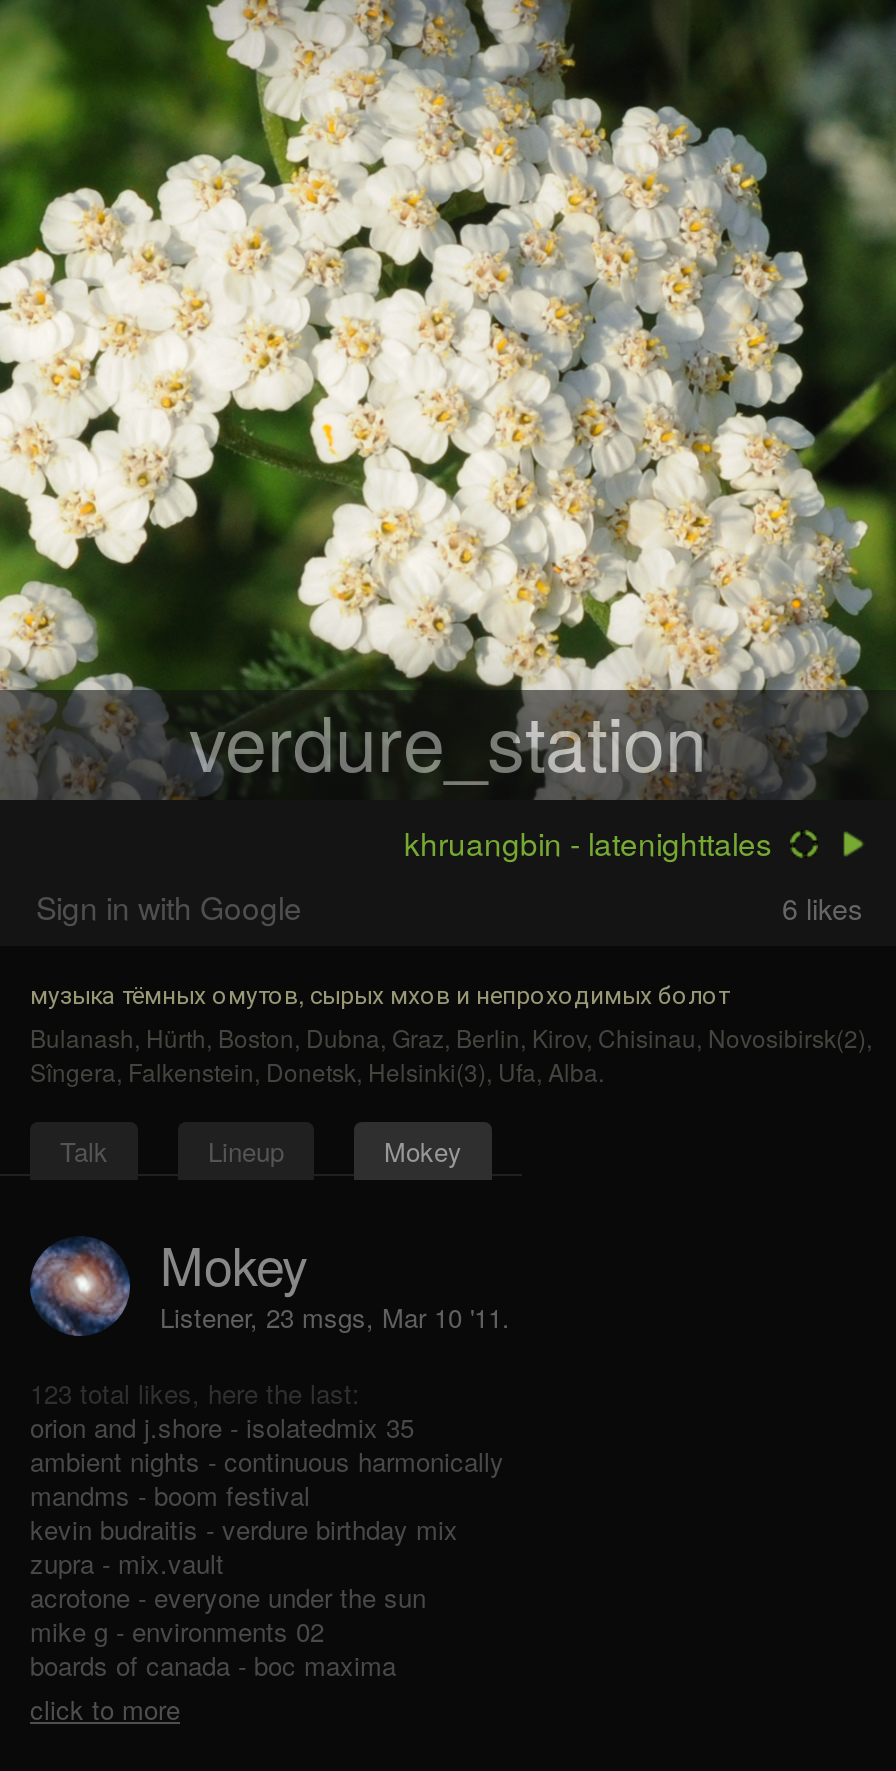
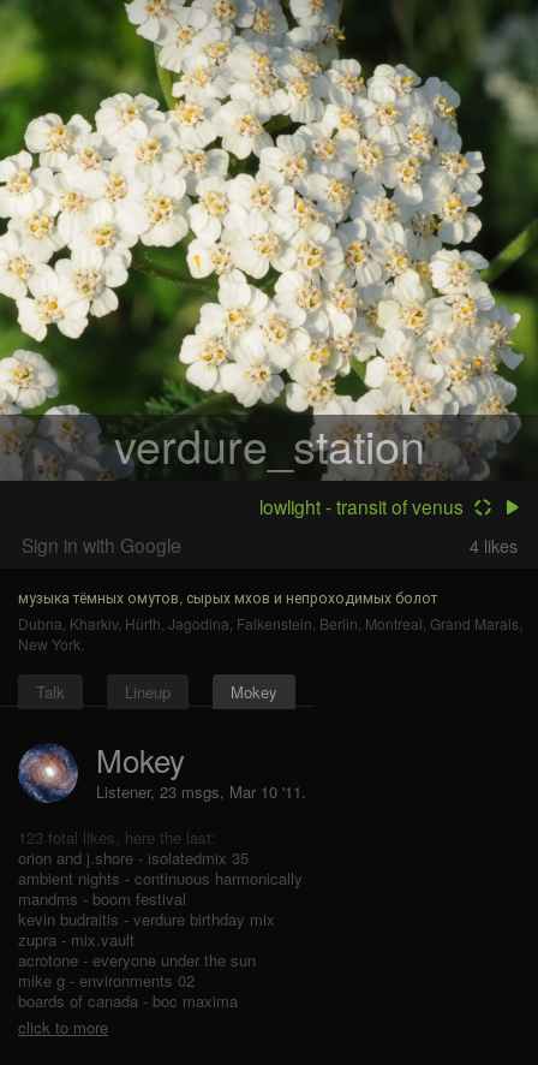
[404,820,772,864] khruangbin - latenighttales -> [259,493,464,519] lowlight - transit of venus
[782,888,862,928] 6 likes -> [470,534,518,558] 4 likes
[30,1020,872,1088] Bulanash, Hürth, Boston, Dubna, Graz, Berlin, Kirov, Chisinau, Novosibirsk(2), | Sîngera, Falkenstein, Donetsk, Helsinki(3), Ufa, Alba. -> [18,613,522,654] Dubna, Kharkiv, Hürth, Jagodina, Falkenstein, Berlin, Montreal, Grand Marais, | New York.

